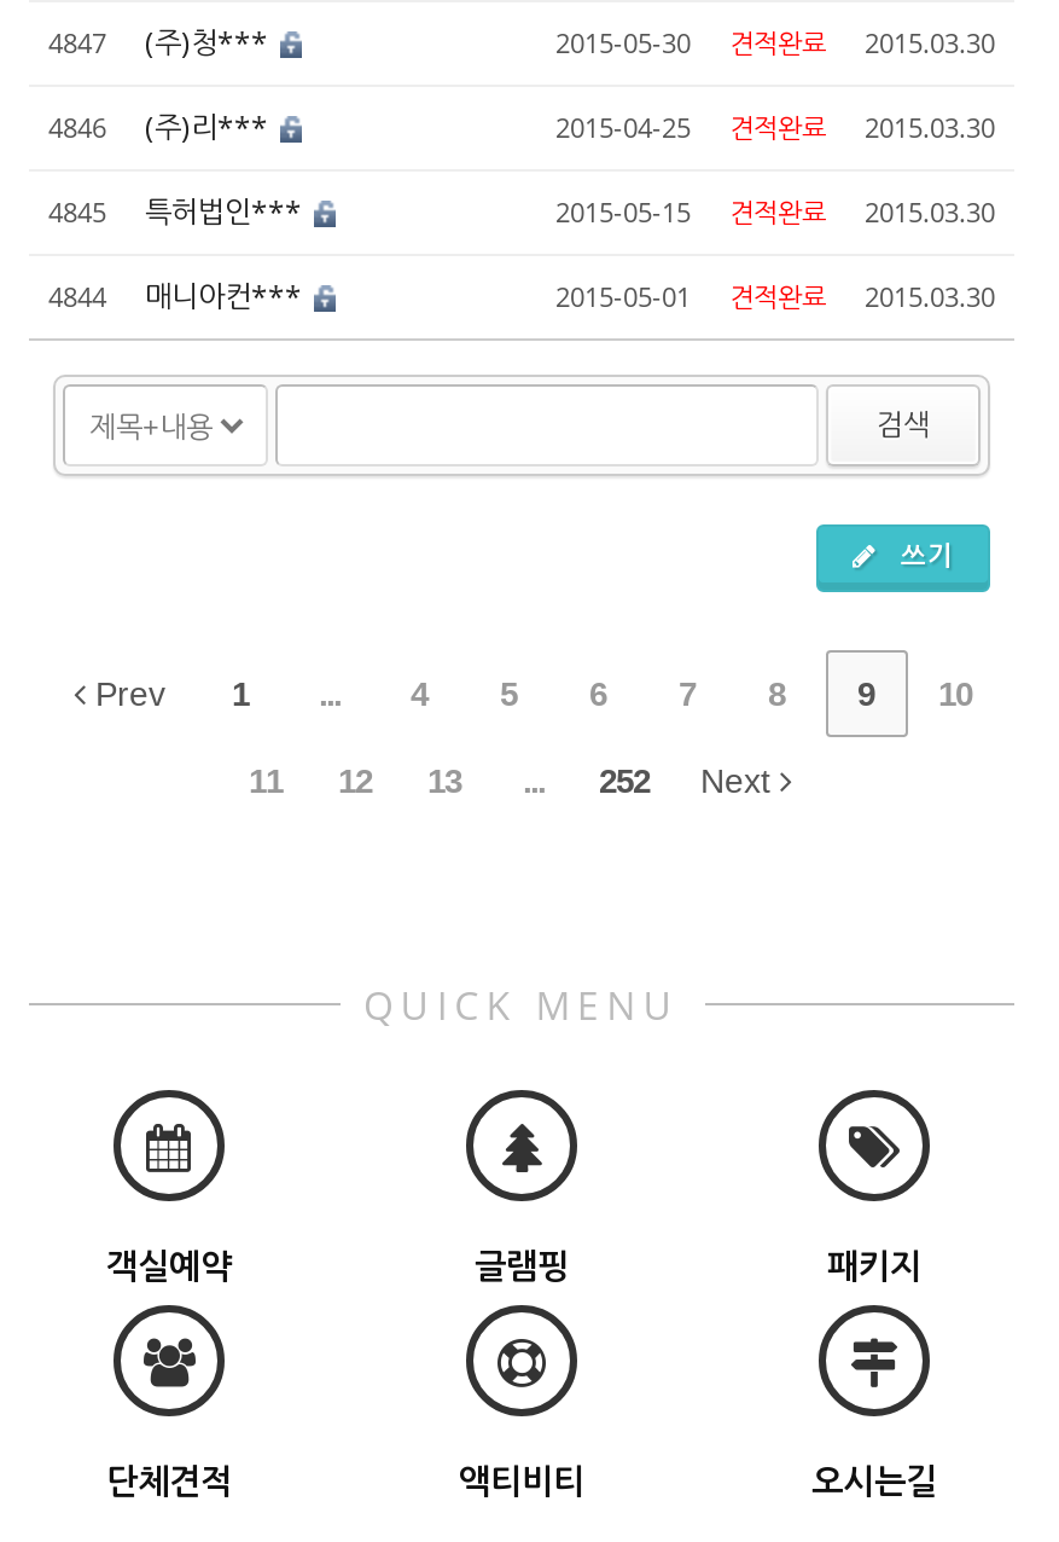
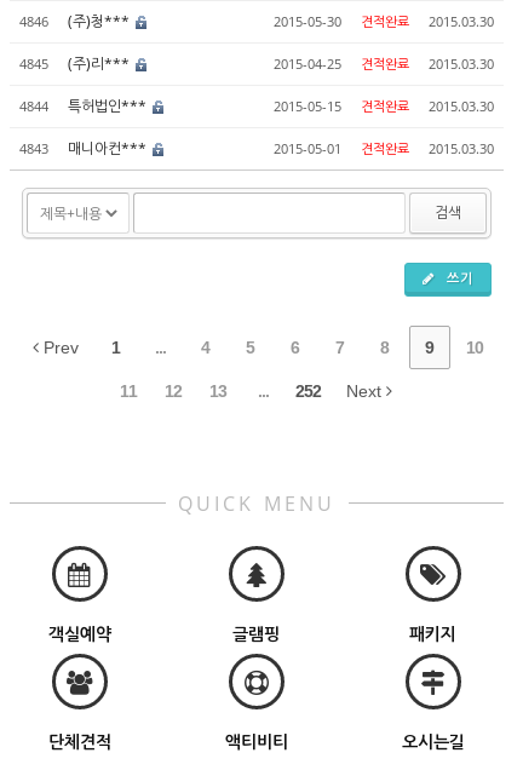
[48,22,275,63] 4847 (주)청*** -> [19,11,133,31] 4846 (주)청***
[48,106,275,147] 4846 (주)리*** -> [19,53,133,74] 4845 (주)리***
[48,191,309,232] 4845 특허법인*** -> [19,96,150,116] 4844 특허법인***
[48,276,309,317] 4844 매니아컨*** -> [19,138,150,159] 4843 매니아컨***

